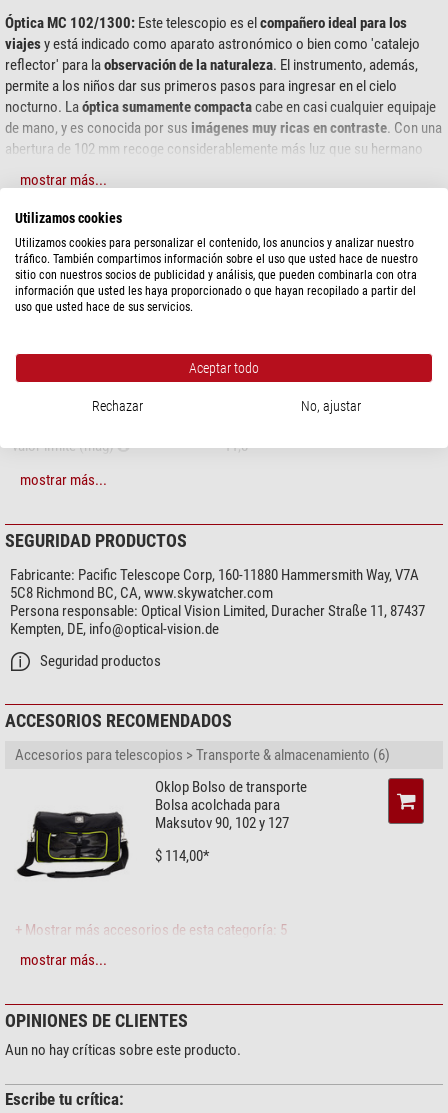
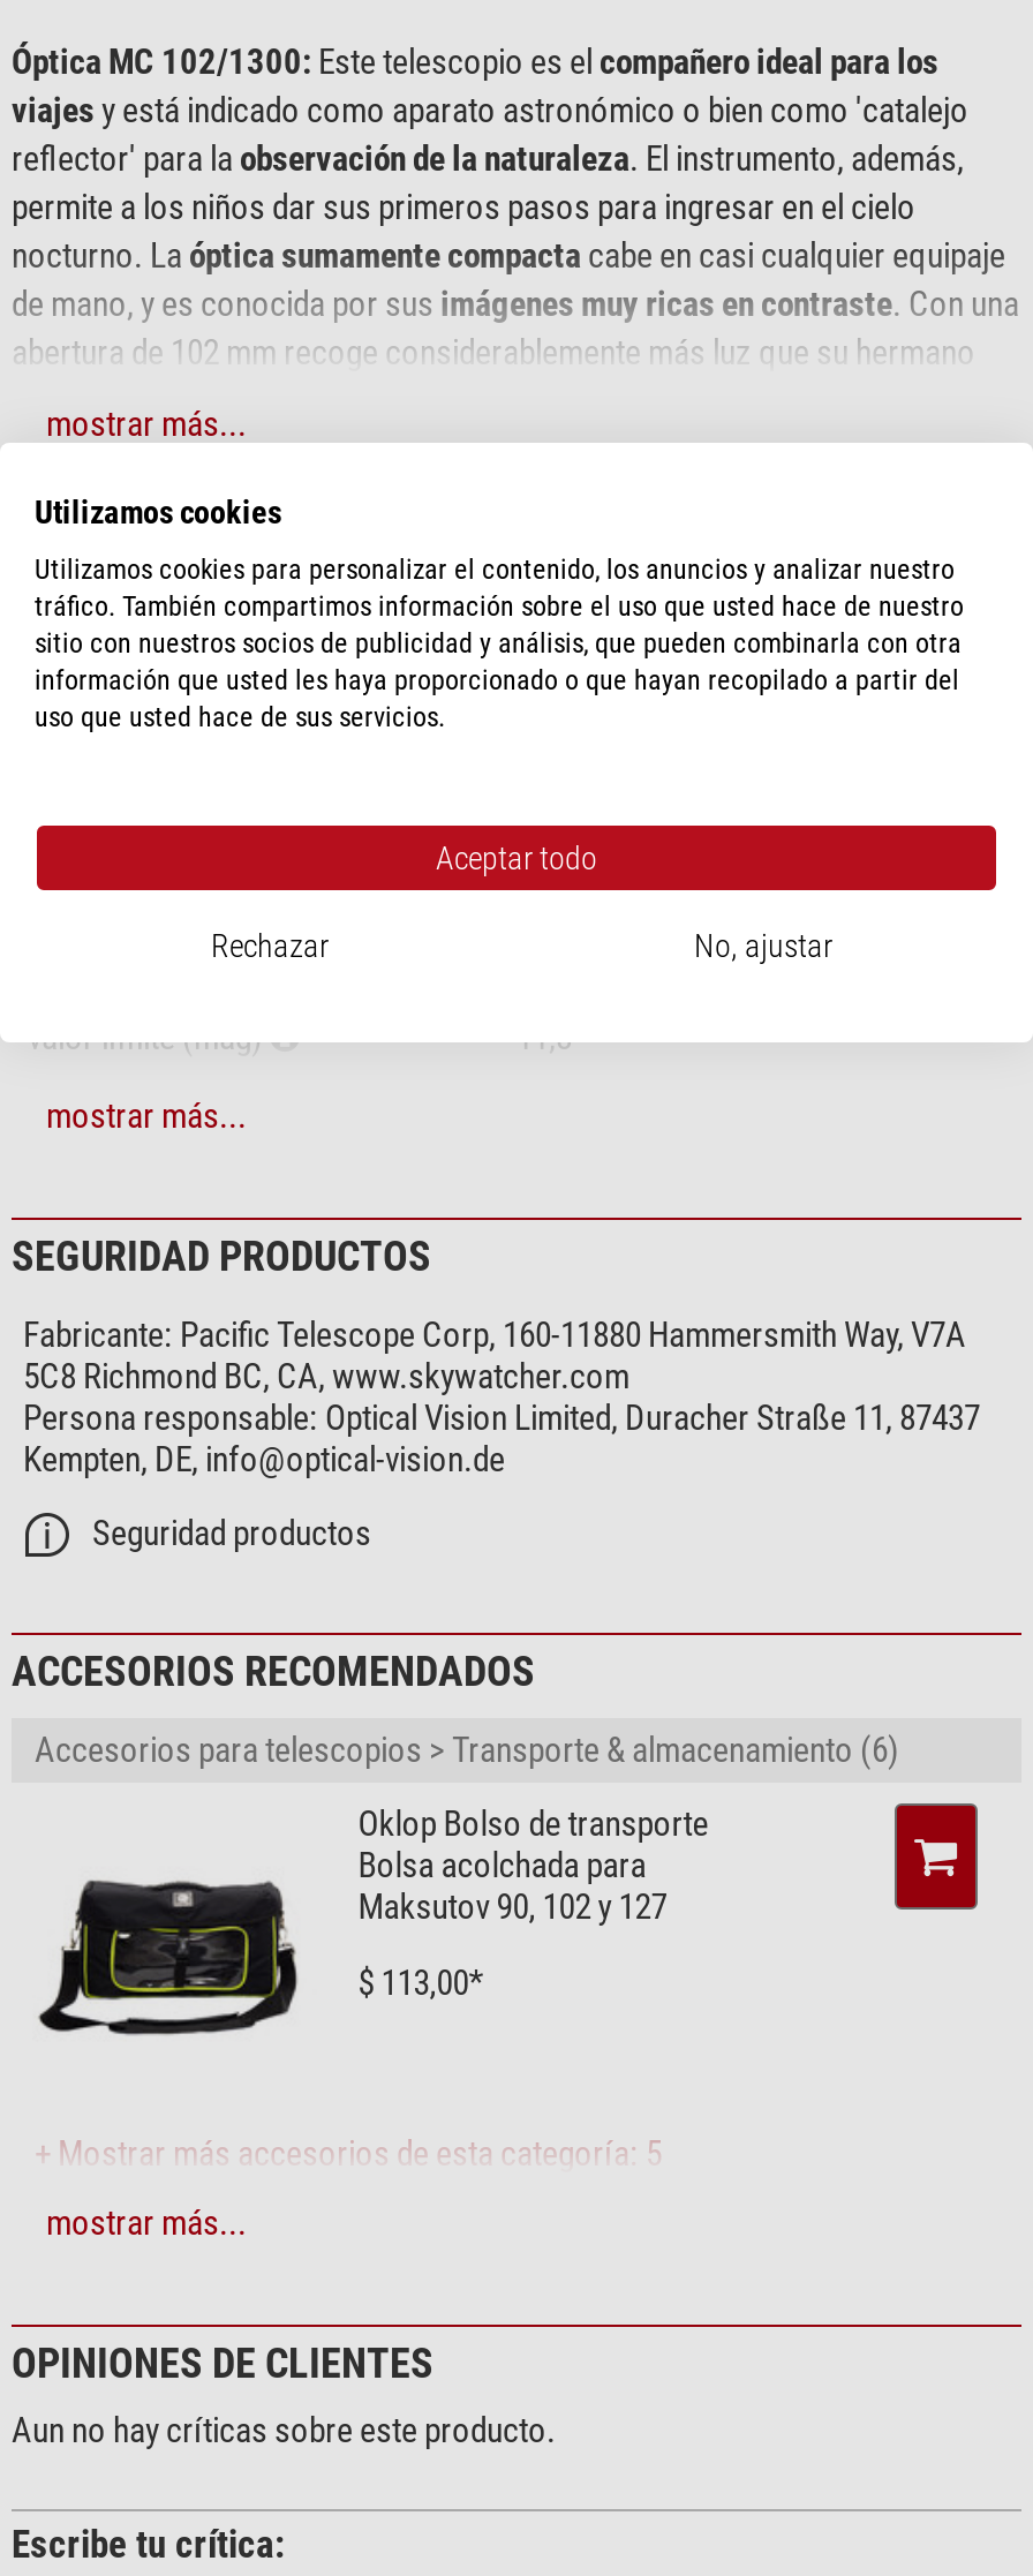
[155,847,209,865] $ 114,00* -> [358,1963,482,2005] $ 113,00*

